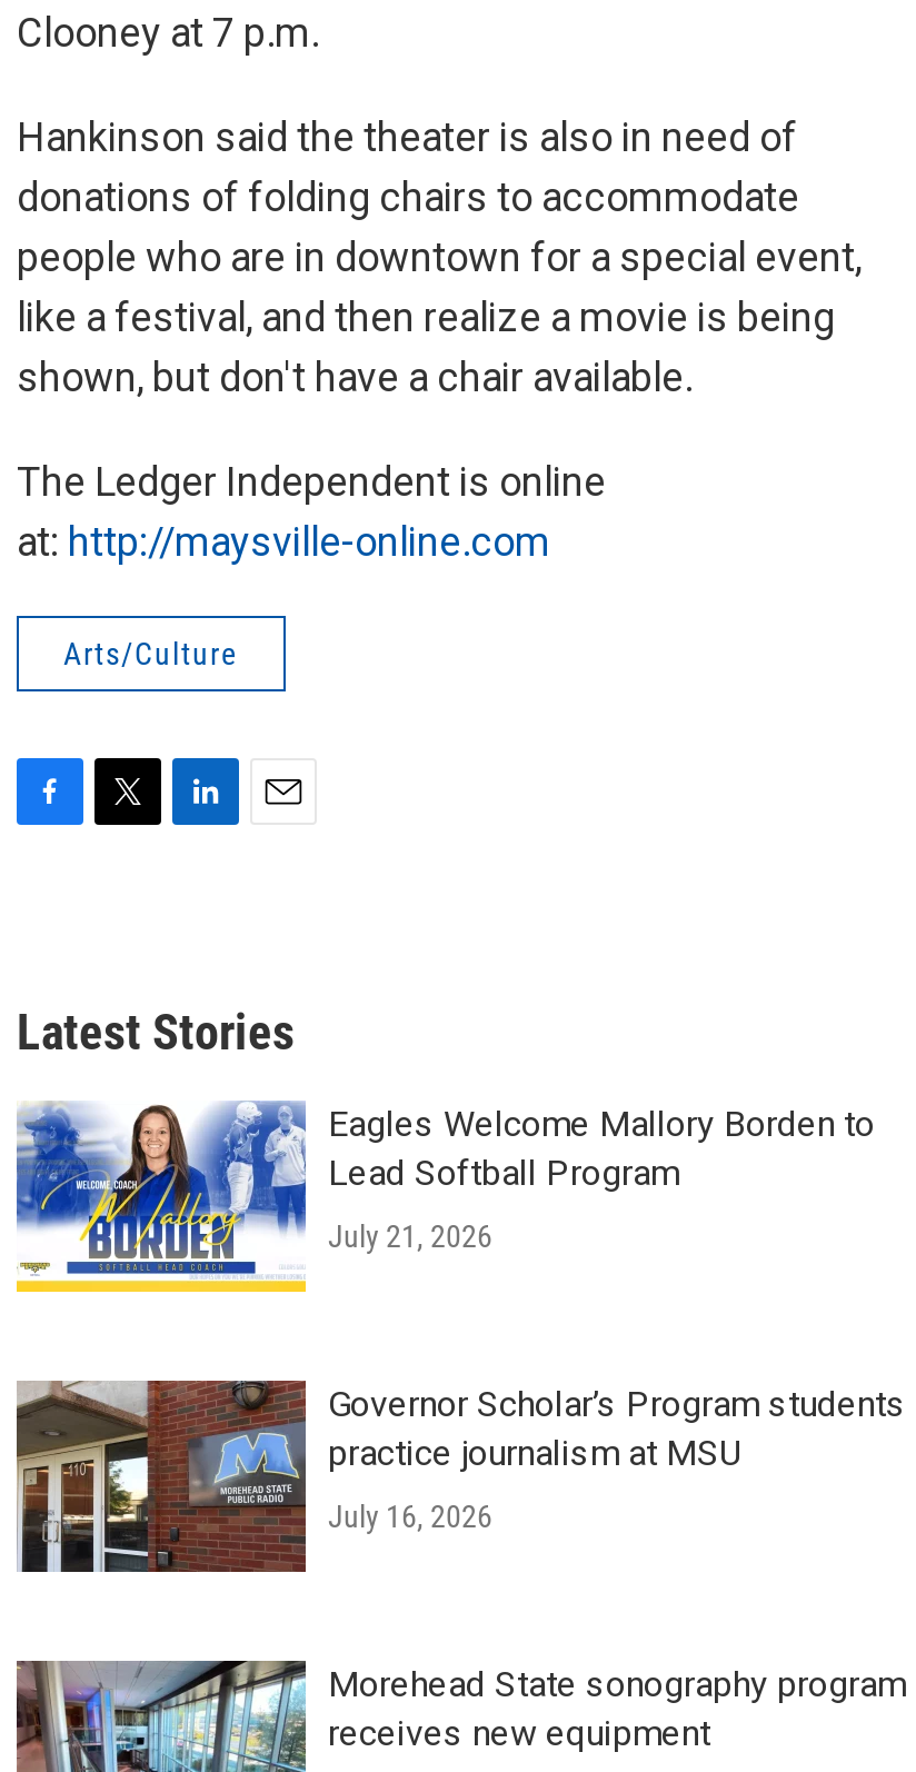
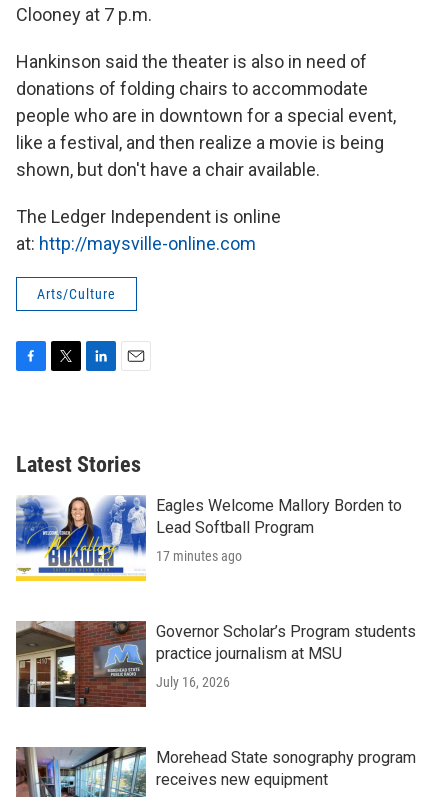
[328,1218,492,1254] July 21, 2026 -> [156,548,242,564] 17 minutes ago

